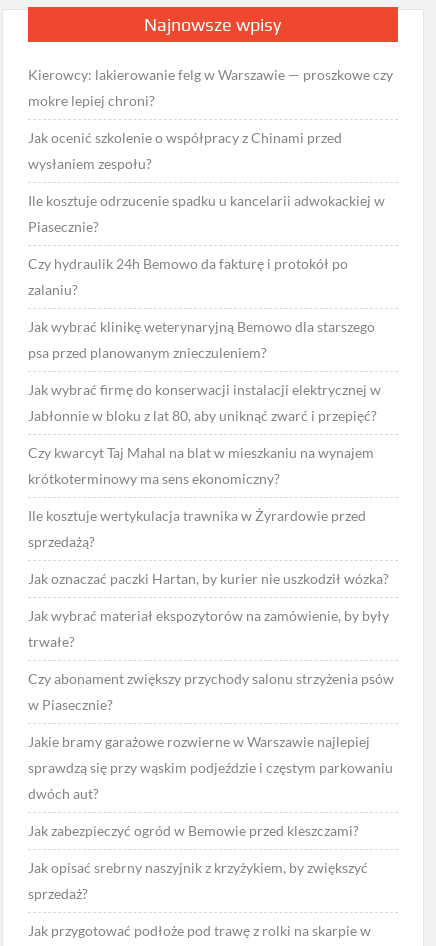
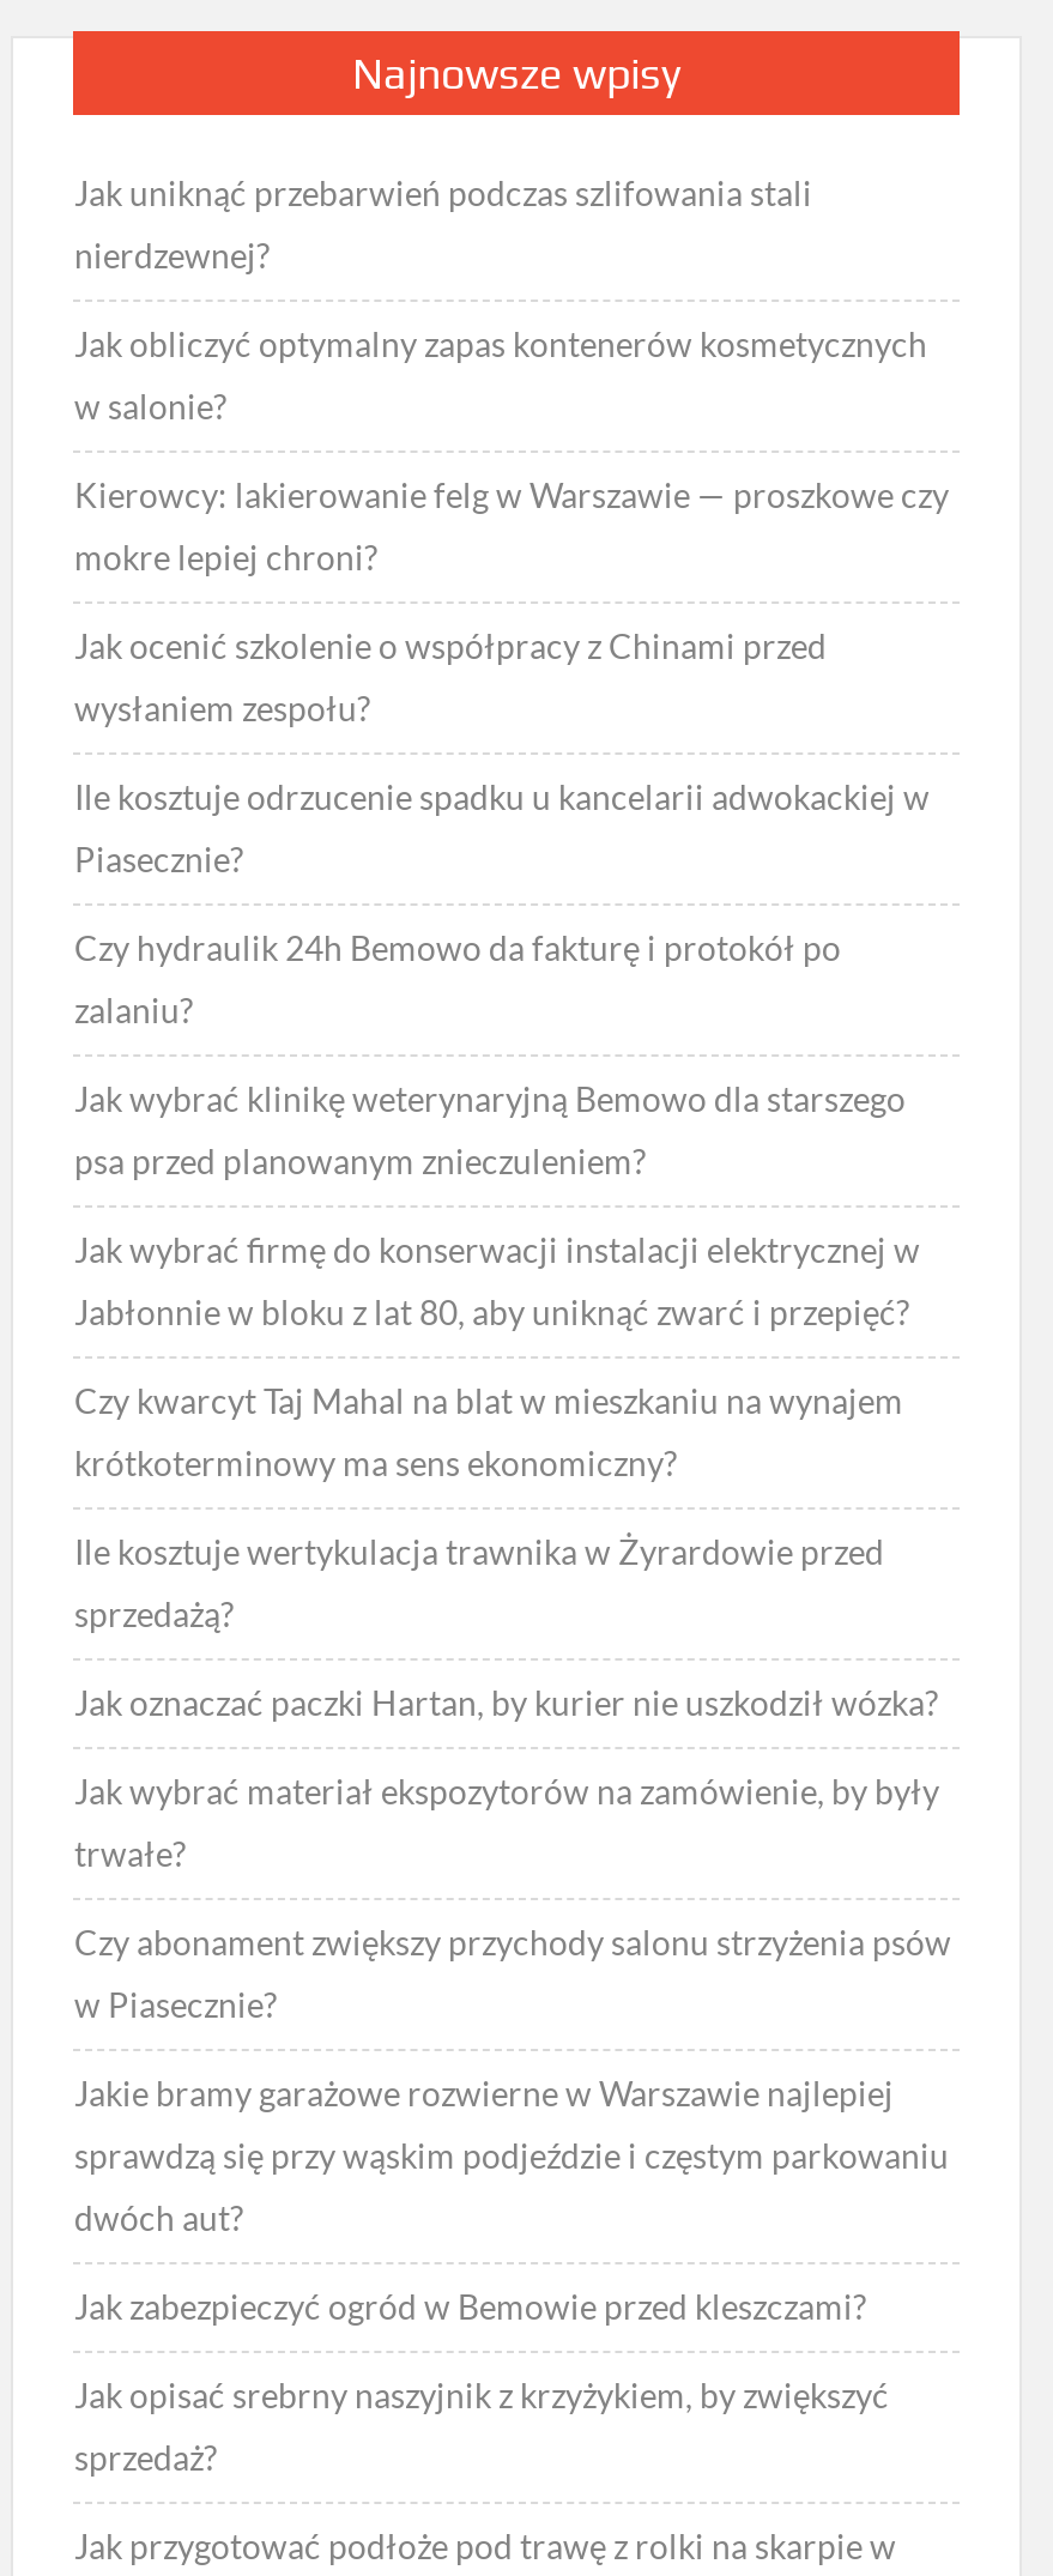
none -> [74,171,927,425] Jak uniknąć przebarwień podczas szlifowania stali | nierdzewnej? | Jak obliczyć optymalny zapas kontenerów kosmetycznych | w salonie?

